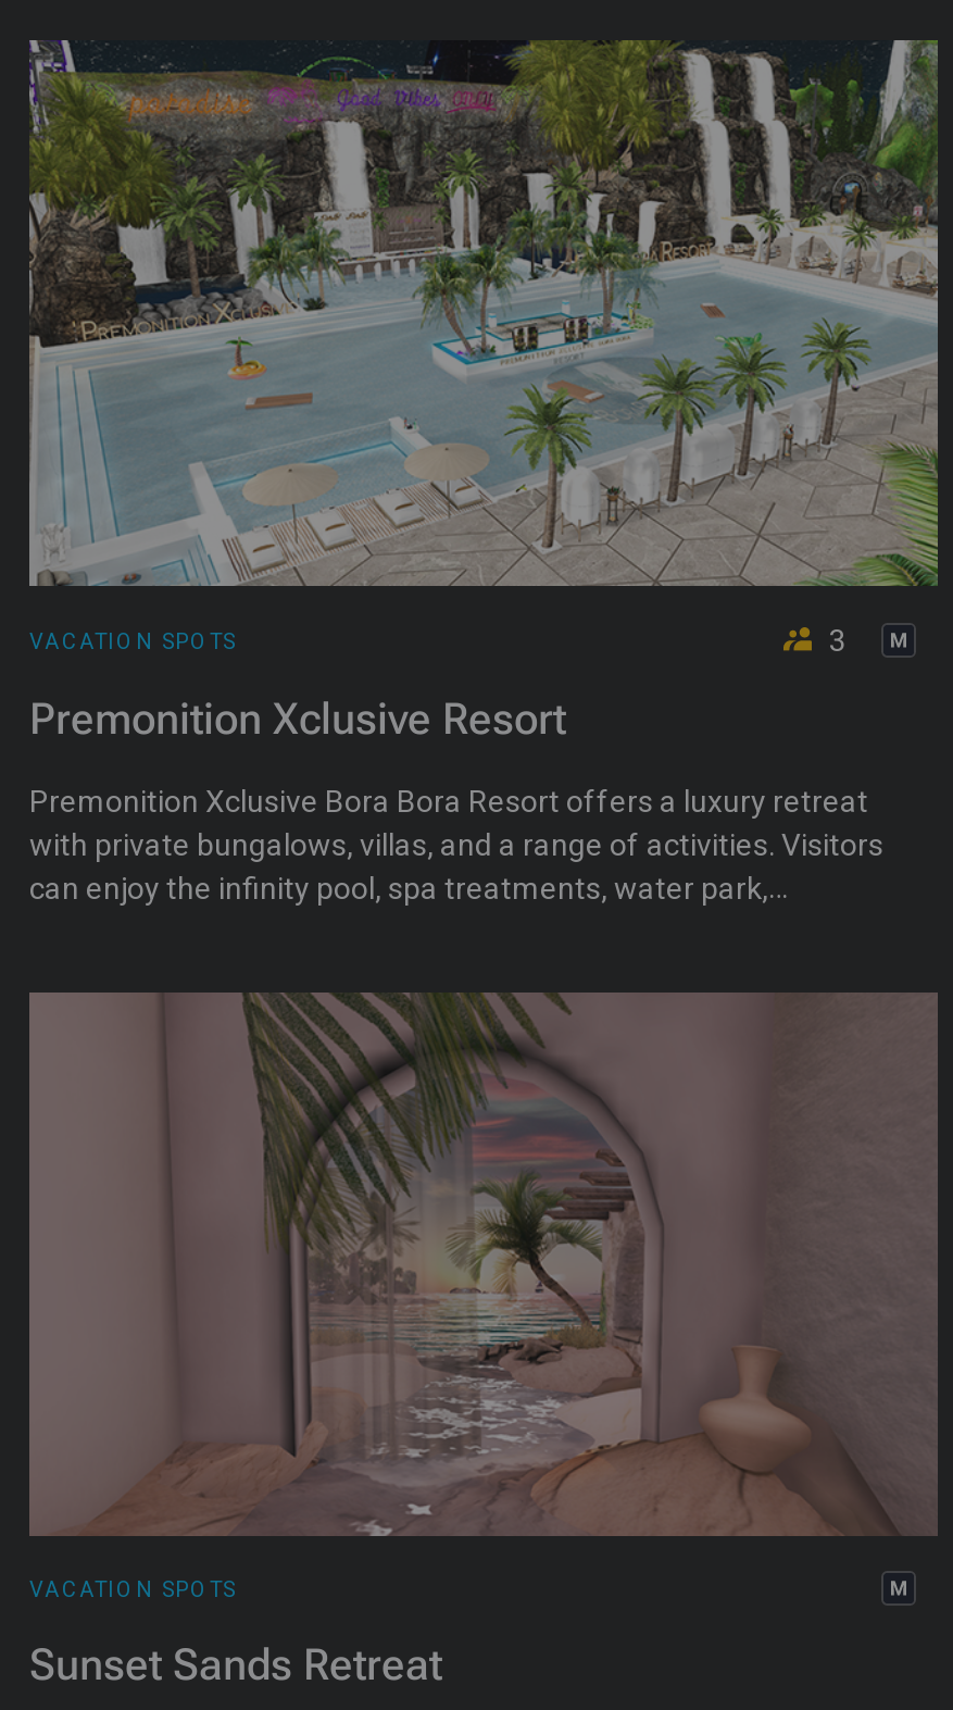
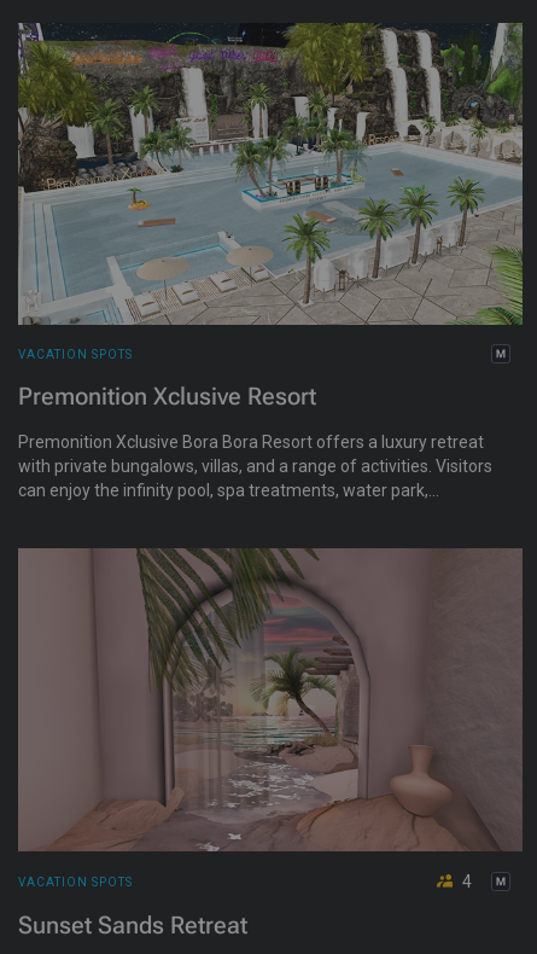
[829,622,847,657] 3 -> none
none -> [462,872,472,891] 4

